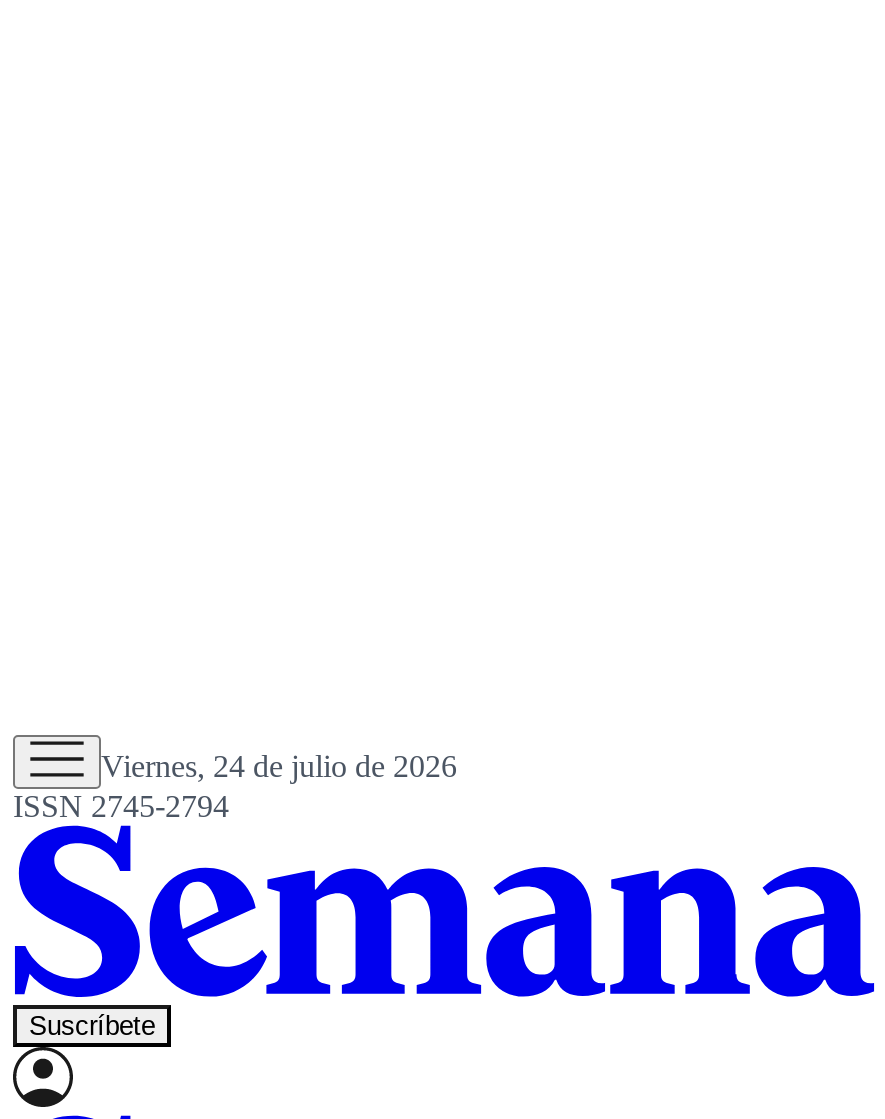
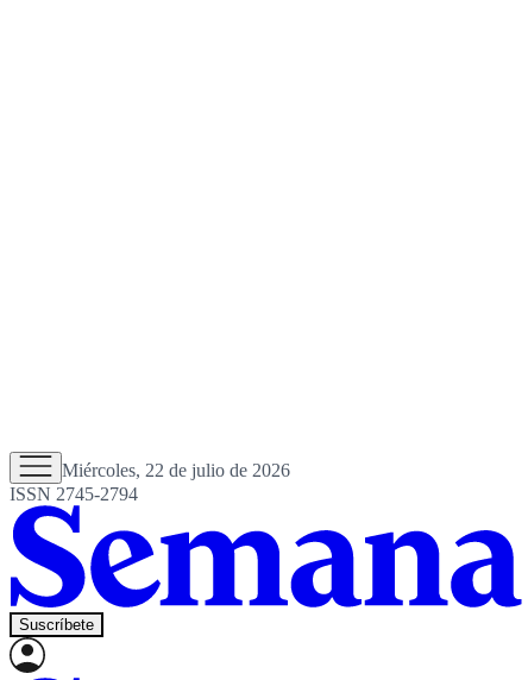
[101,749,457,783] Viernes, 24 de julio de 2026 -> [62,460,290,480] Miércoles, 22 de julio de 2026

